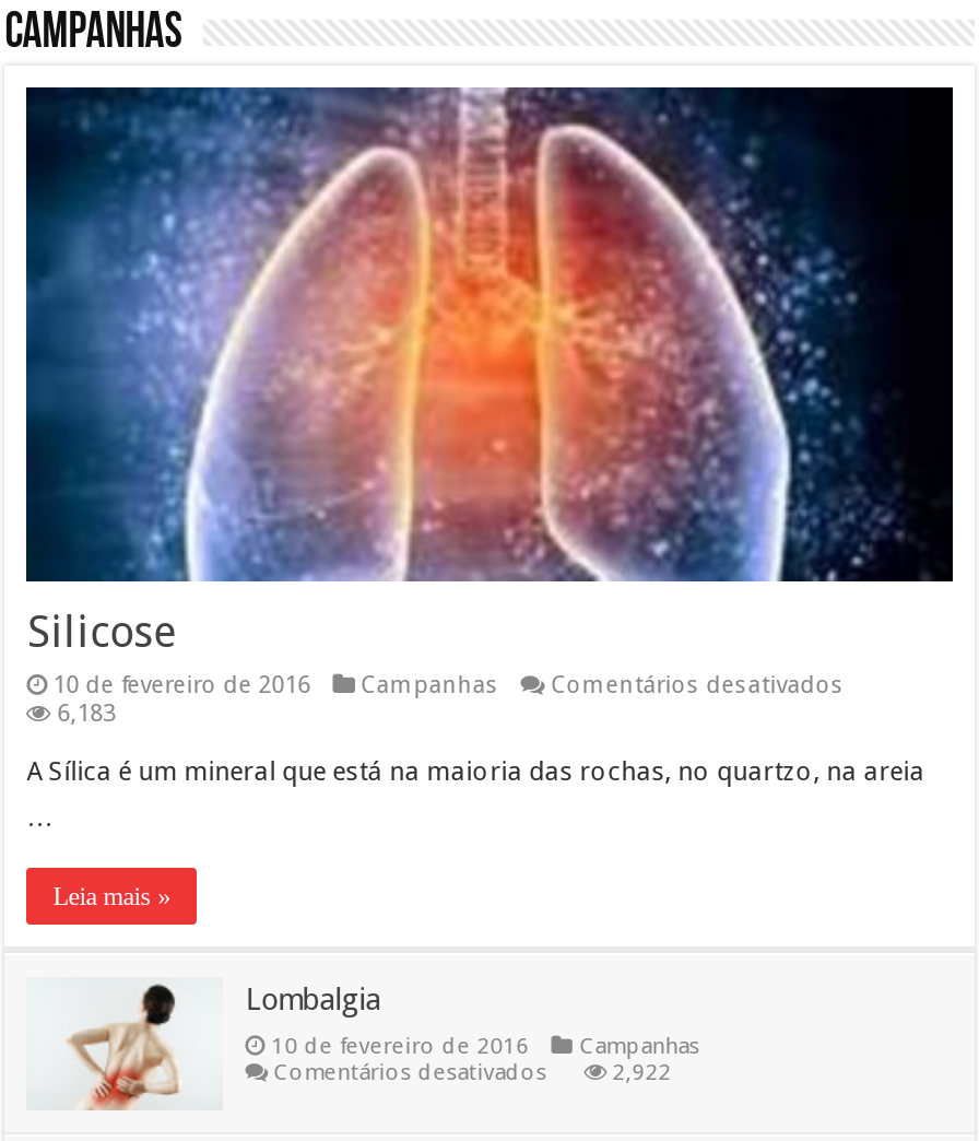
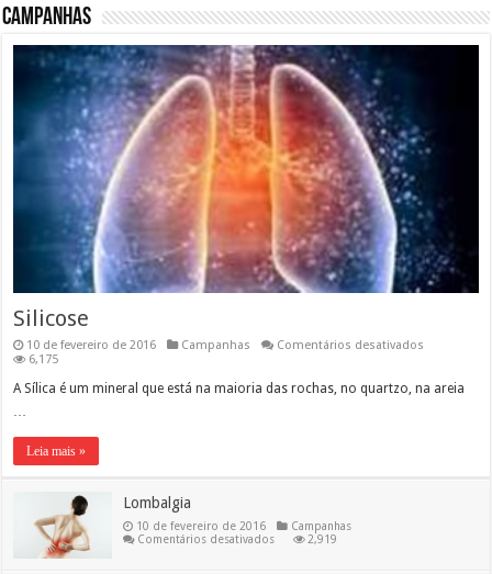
[57,699,116,727] 6,183 -> [29,352,58,366] 6,175
[612,1058,671,1084] 2,922 -> [308,532,337,545] 2,919

